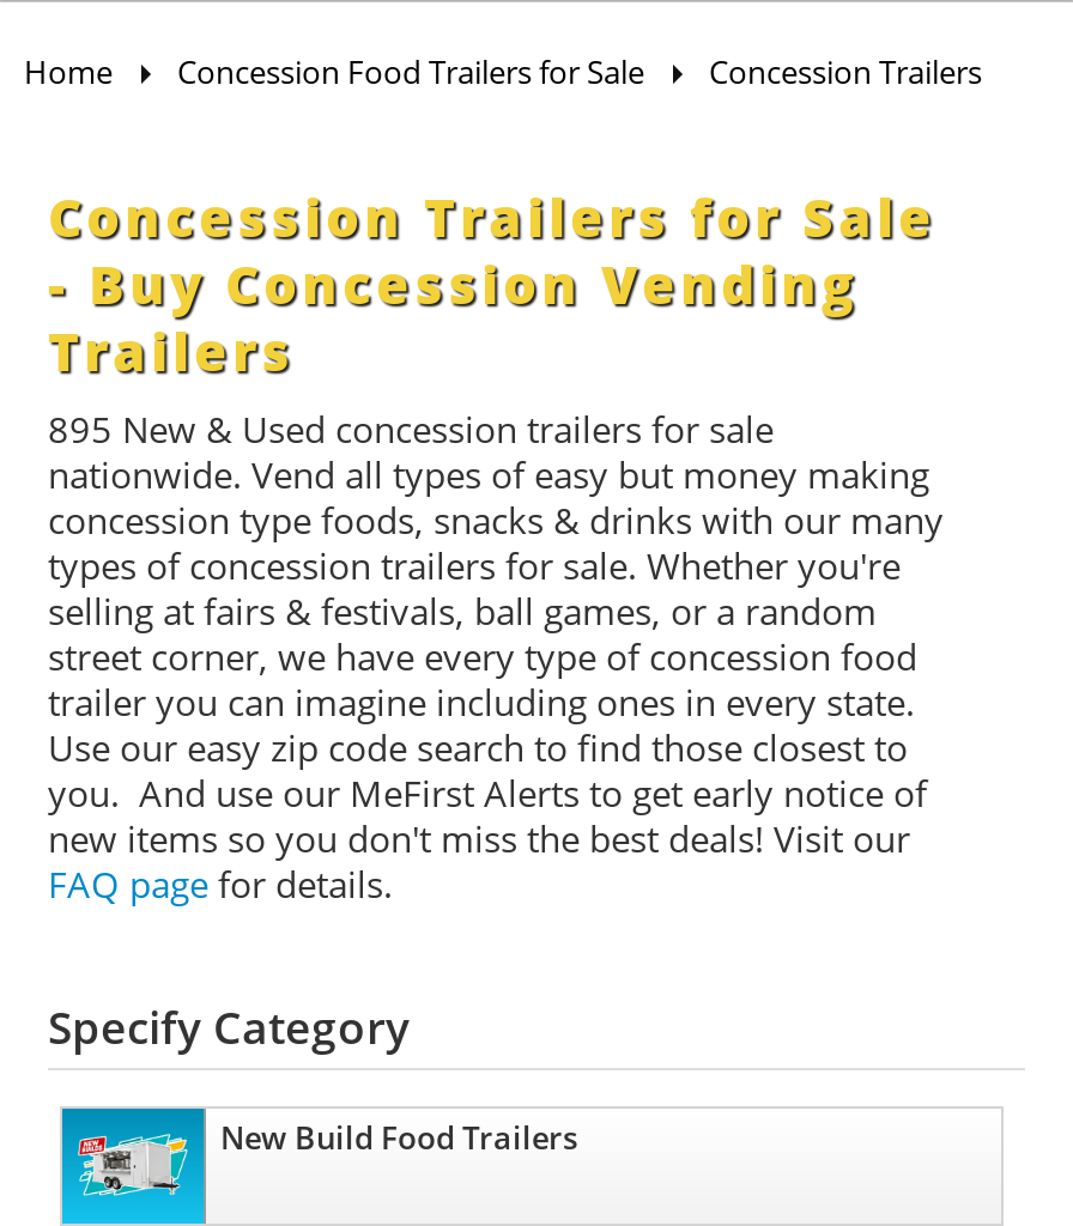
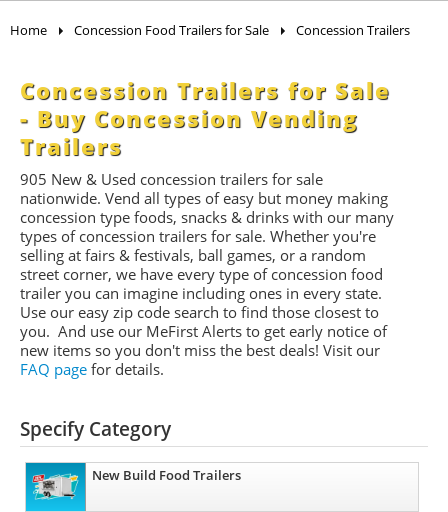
[48,405,774,453] 895 New & Used concession trailers for sale -> [20,169,323,189] 905 New & Used concession trailers for sale

